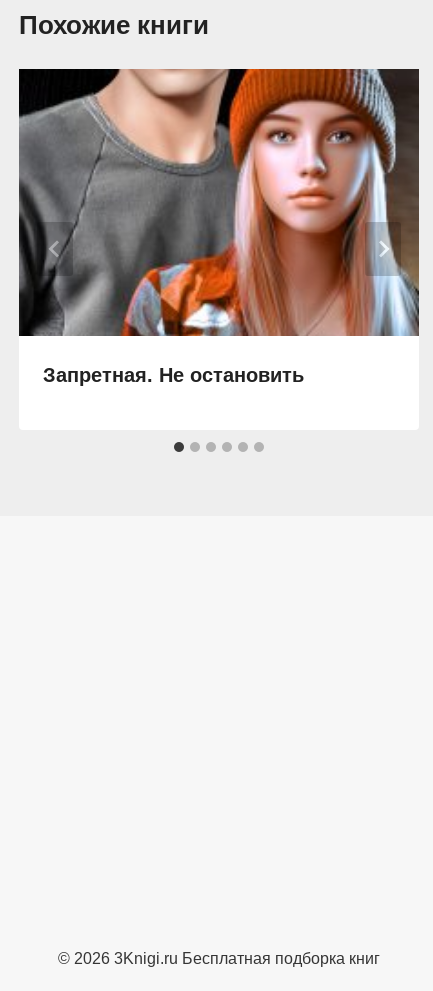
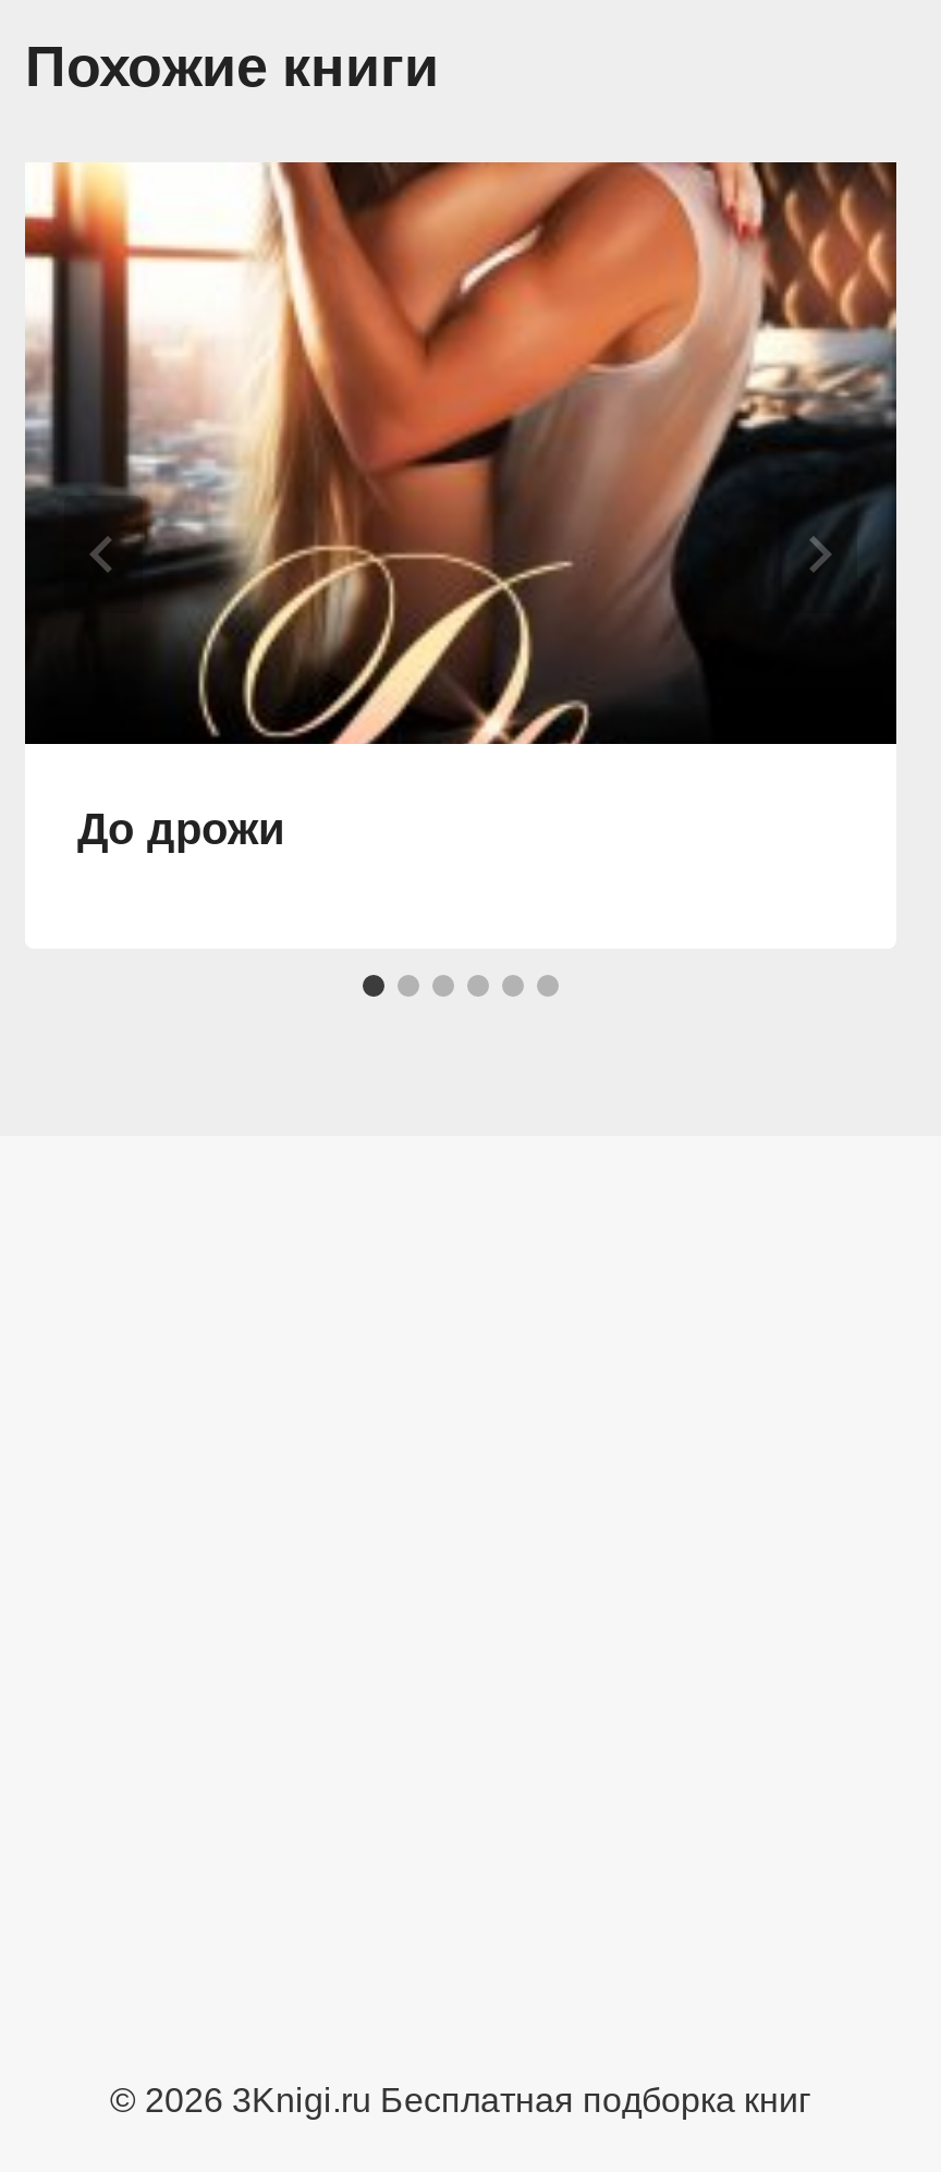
[18,68,420,386] [image] | Запретная. Не остановить -> [23,160,899,852] [image] | До дрожи

